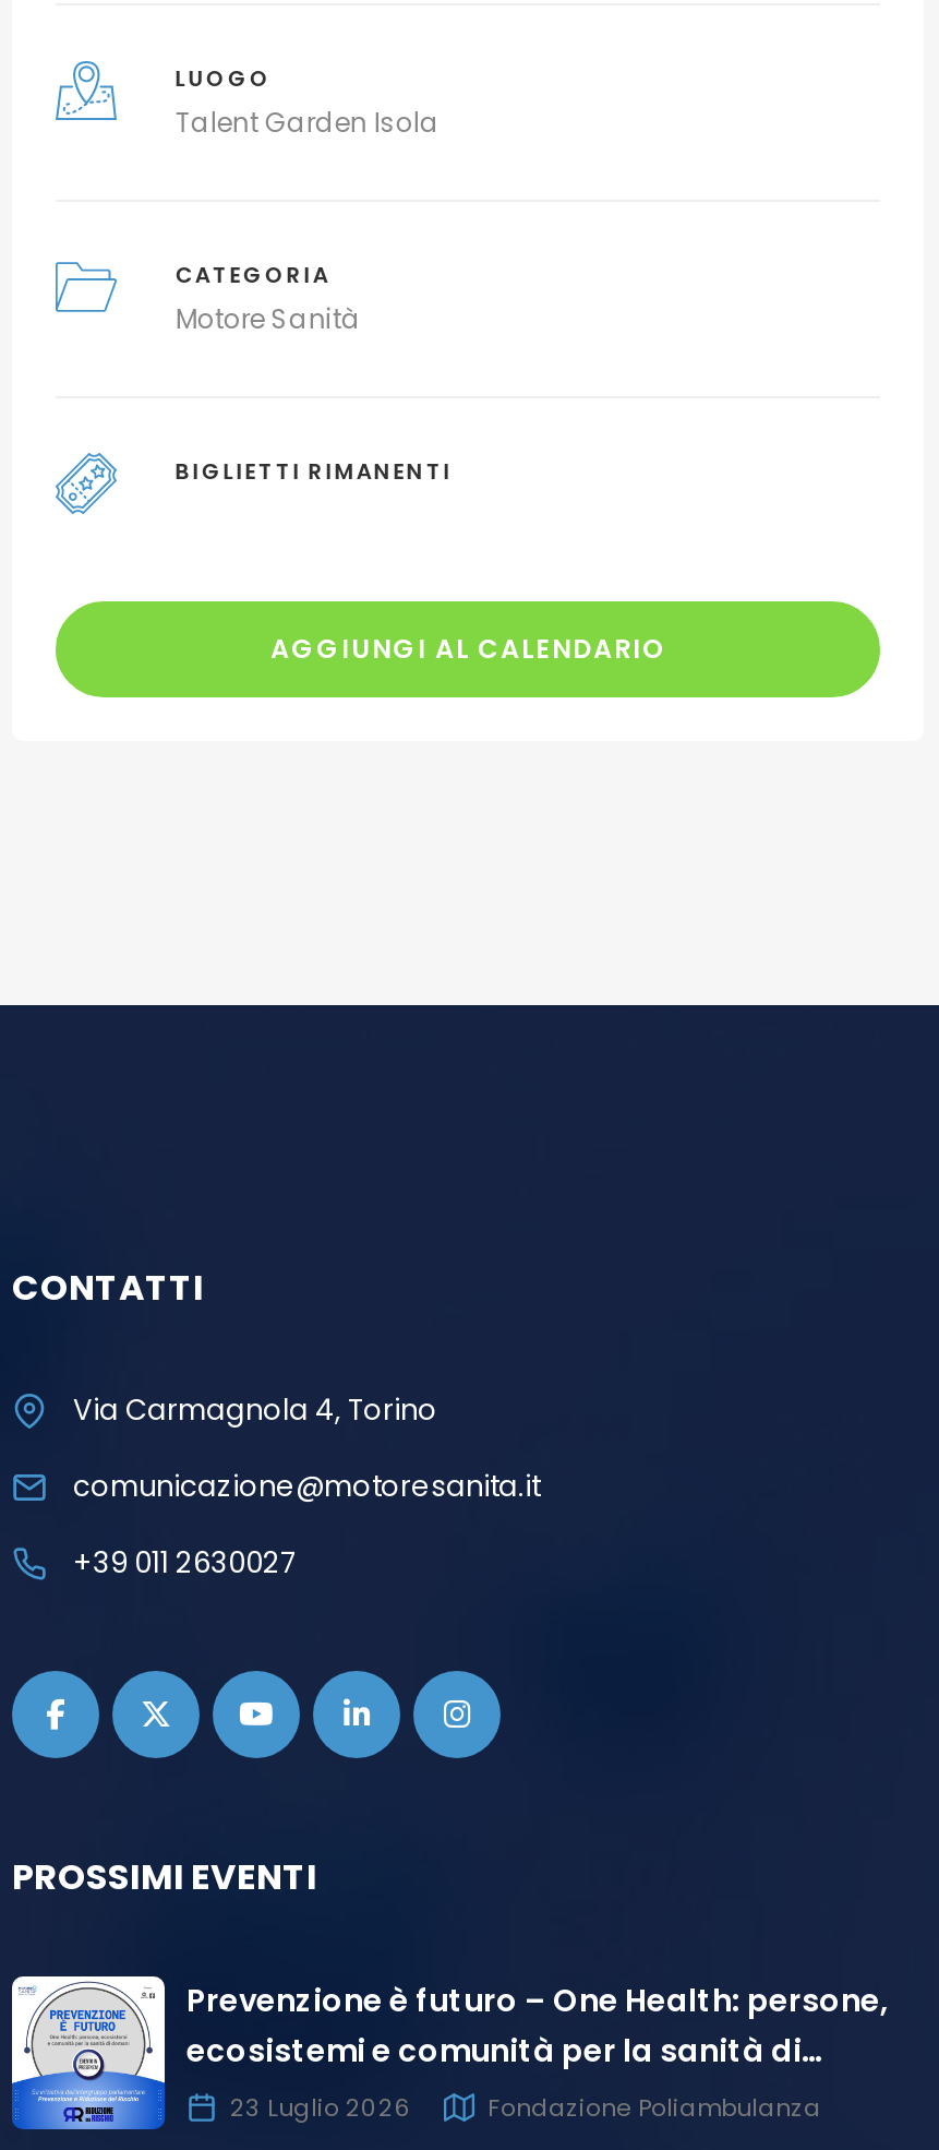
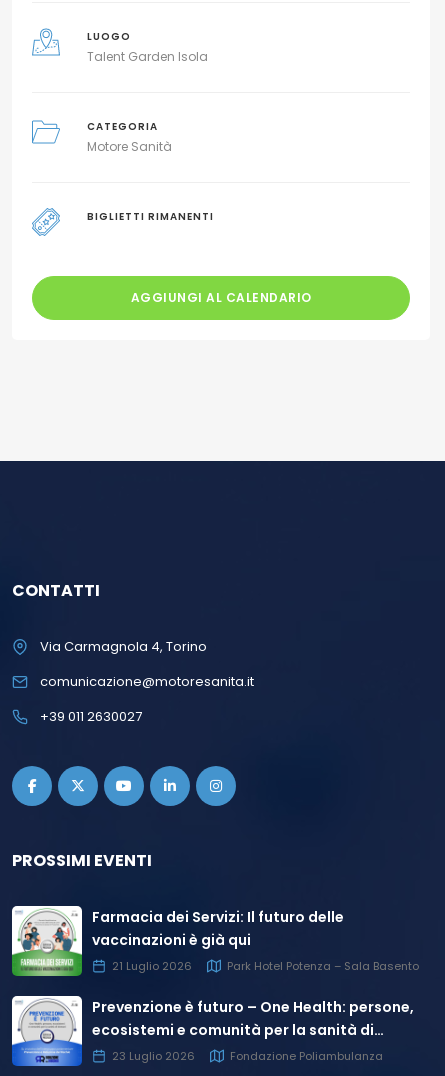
none -> [11,907,419,977] [image] | Farmacia dei Servizi: Il futuro delle | vaccinazioni è già qui | 21 Luglio 2026 | Park Hotel Potenza – Sala Basento

